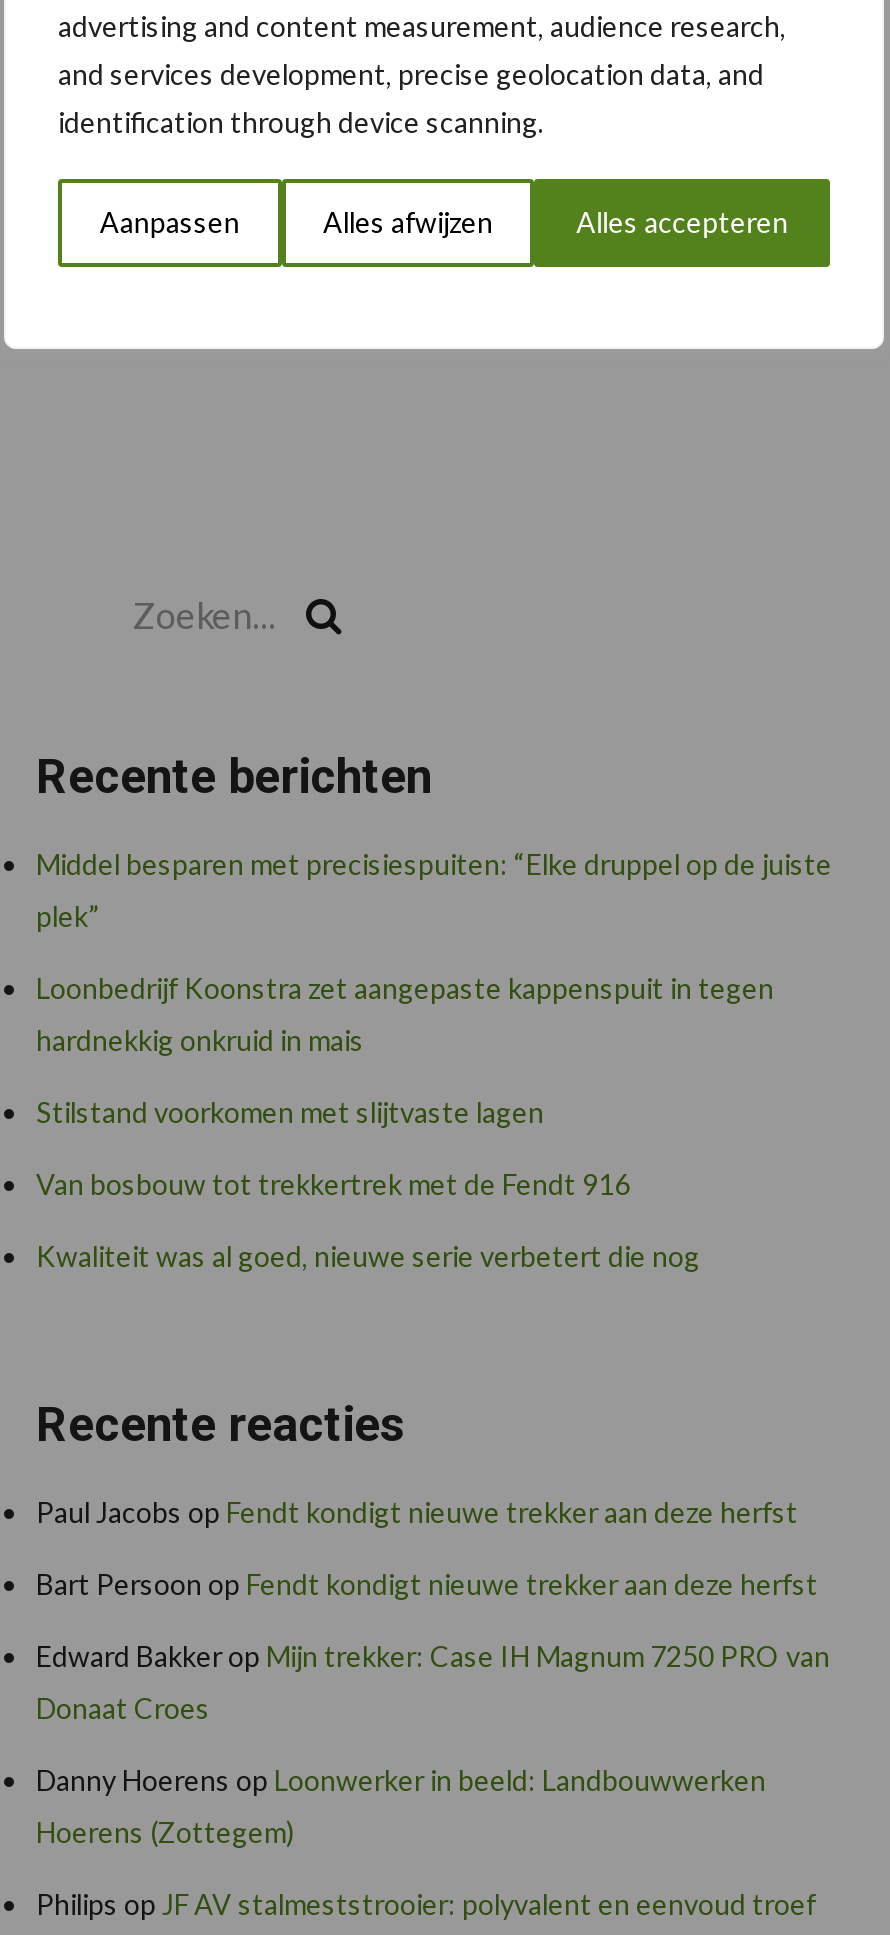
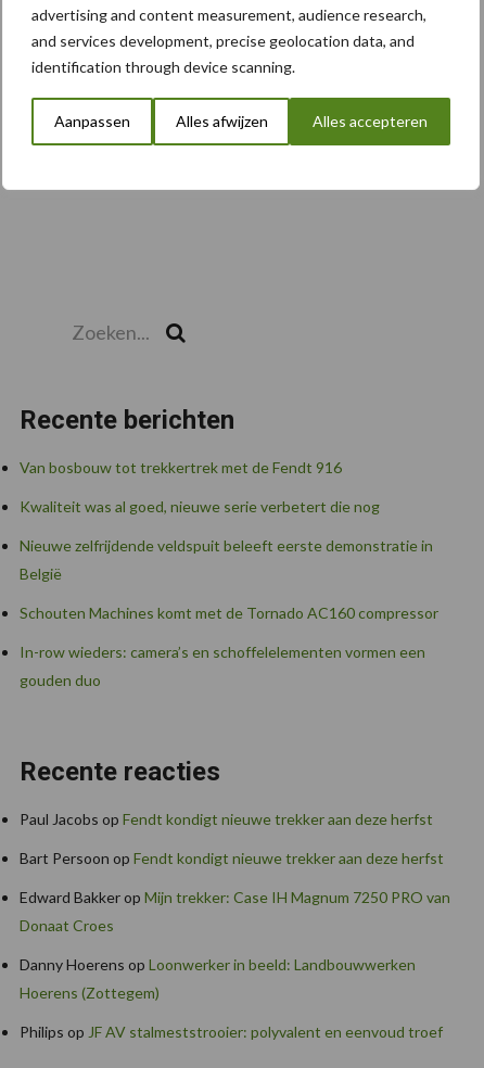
[36,846,832,1128] Middel besparen met precisiespuiten: “Elke druppel op de juiste | plek” | Loonbedrijf Koonstra zet aangepaste kappenspuit in tegen | hardnekkig onkruid in mais | Stilstand voorkomen met slijtvaste lagen -> none
moved [36,1166,700,1272] -> [20,458,380,516]: Van bosbouw tot trekkertrek met de Fendt 916 | Kwaliteit was al goed, nieuwe serie verbetert die nog
none -> [20,536,438,690] Nieuwe zelfrijdende veldspuit beleeft eerste demonstratie in | België | Schouten Machines komt met de Tornado AC160 compressor | In-row wieders: camera’s en schoffelelementen vormen een | gouden duo

